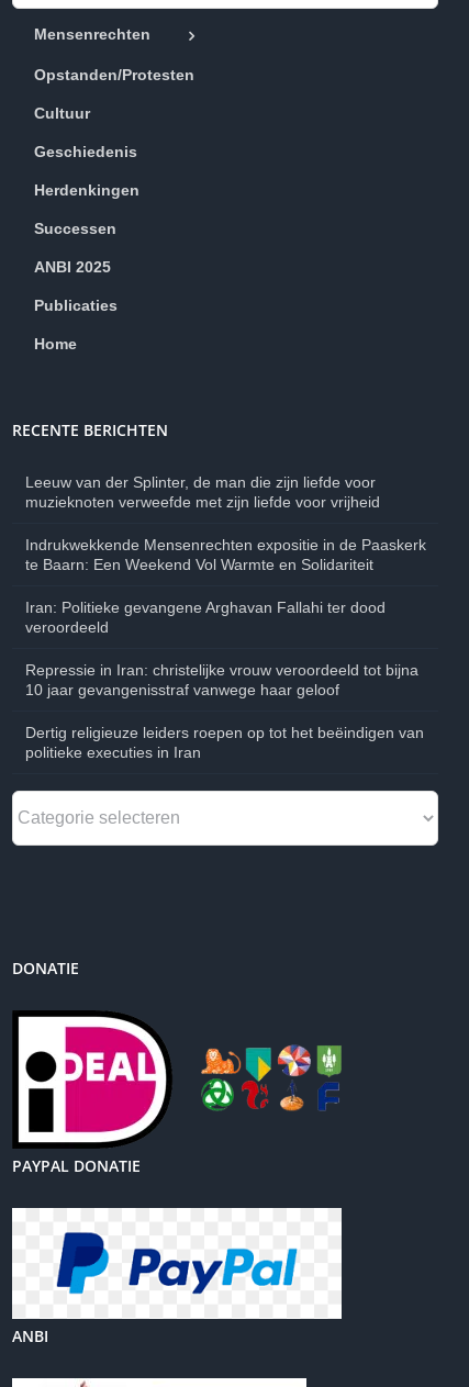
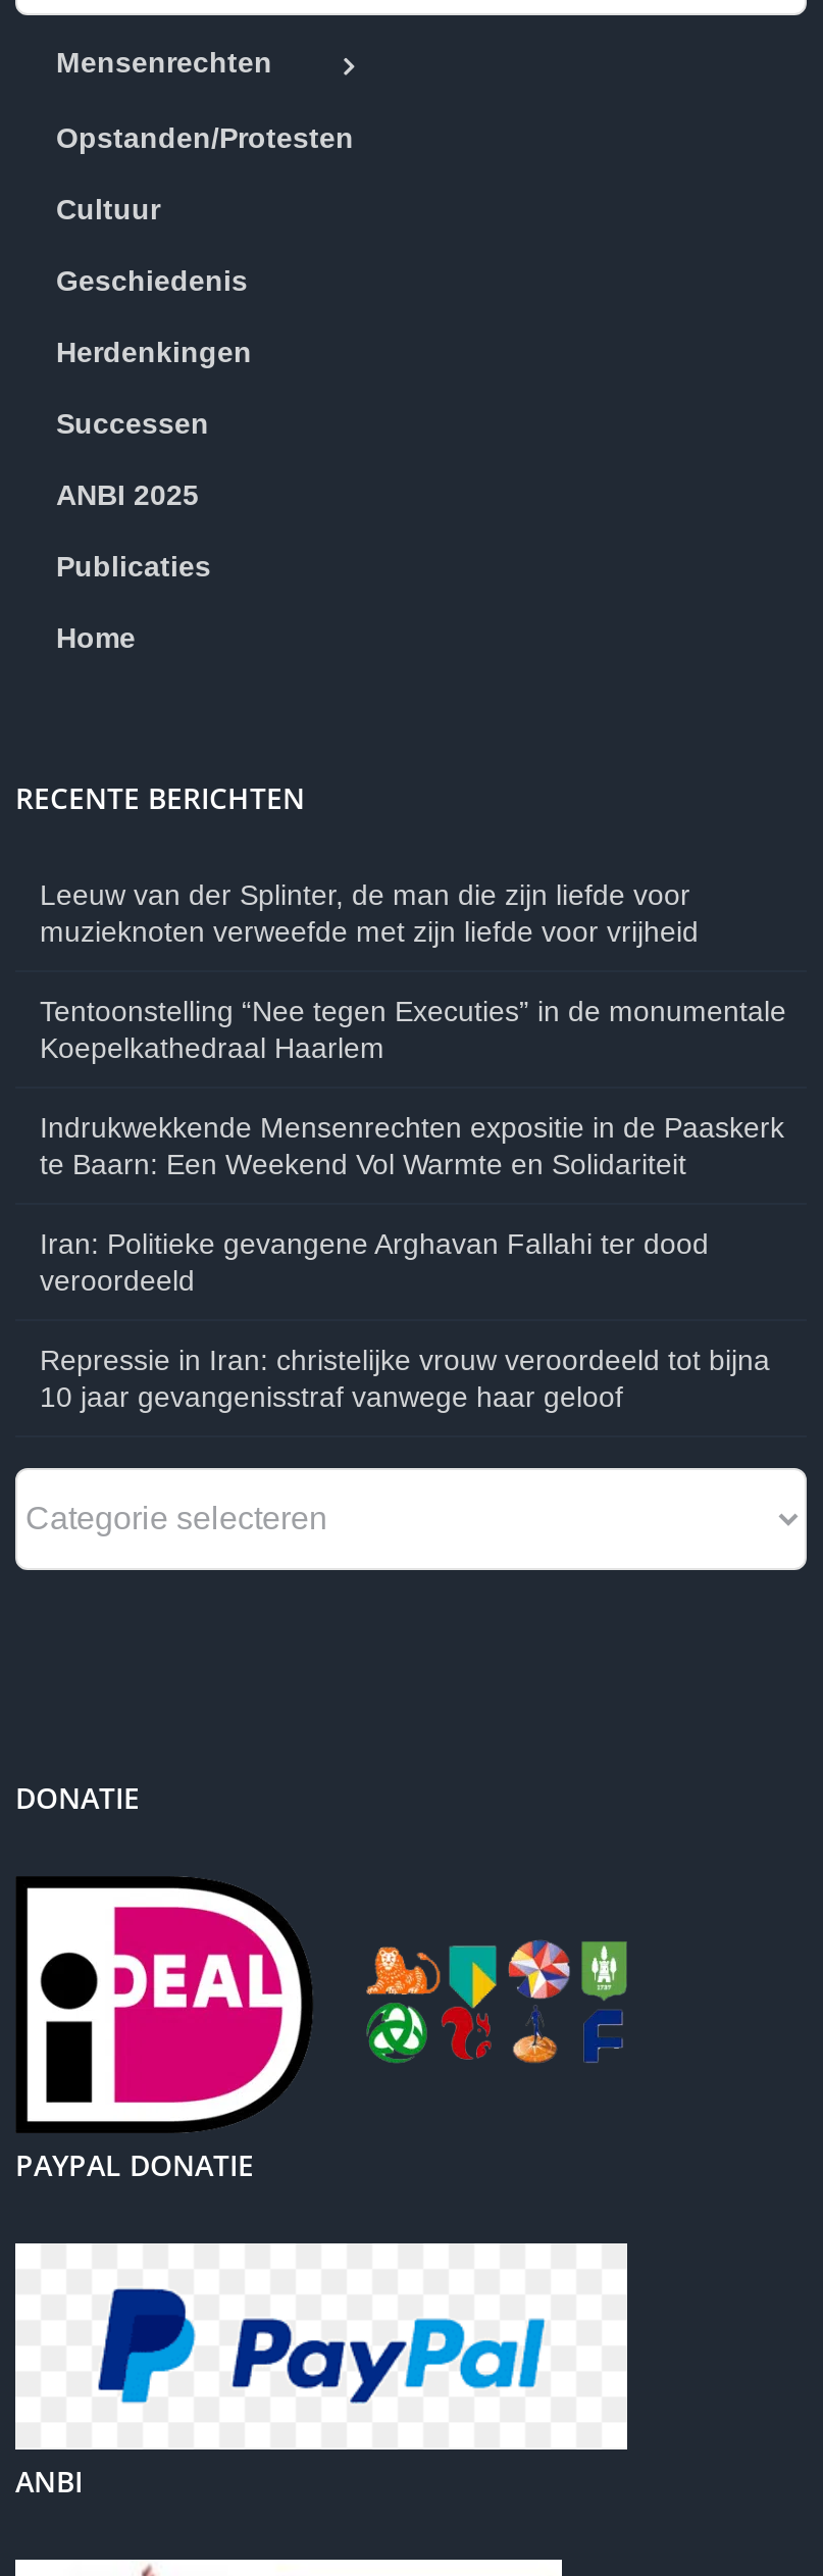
none -> [40,994,786,1063] Tentoonstelling “Nee tegen Executies” in de monumentale | Koepelkathedraal Haarlem
moved [25,535,426,698] -> [40,1110,784,1412]: Indrukwekkende Mensenrechten expositie in de Paaskerk | te Baarn: Een Weekend Vol Warmte en Solidariteit | Iran: Politieke gevangene Arghavan Fallahi ter dood | veroordeeld | Repressie in Iran: christelijke vrouw veroordeeld tot bijna | 10 jaar gevangenisstraf vanwege haar geloof
[25,723,424,760] Dertig religieuze leiders roepen op tot het beëindigen van | politieke executies in Iran -> none

